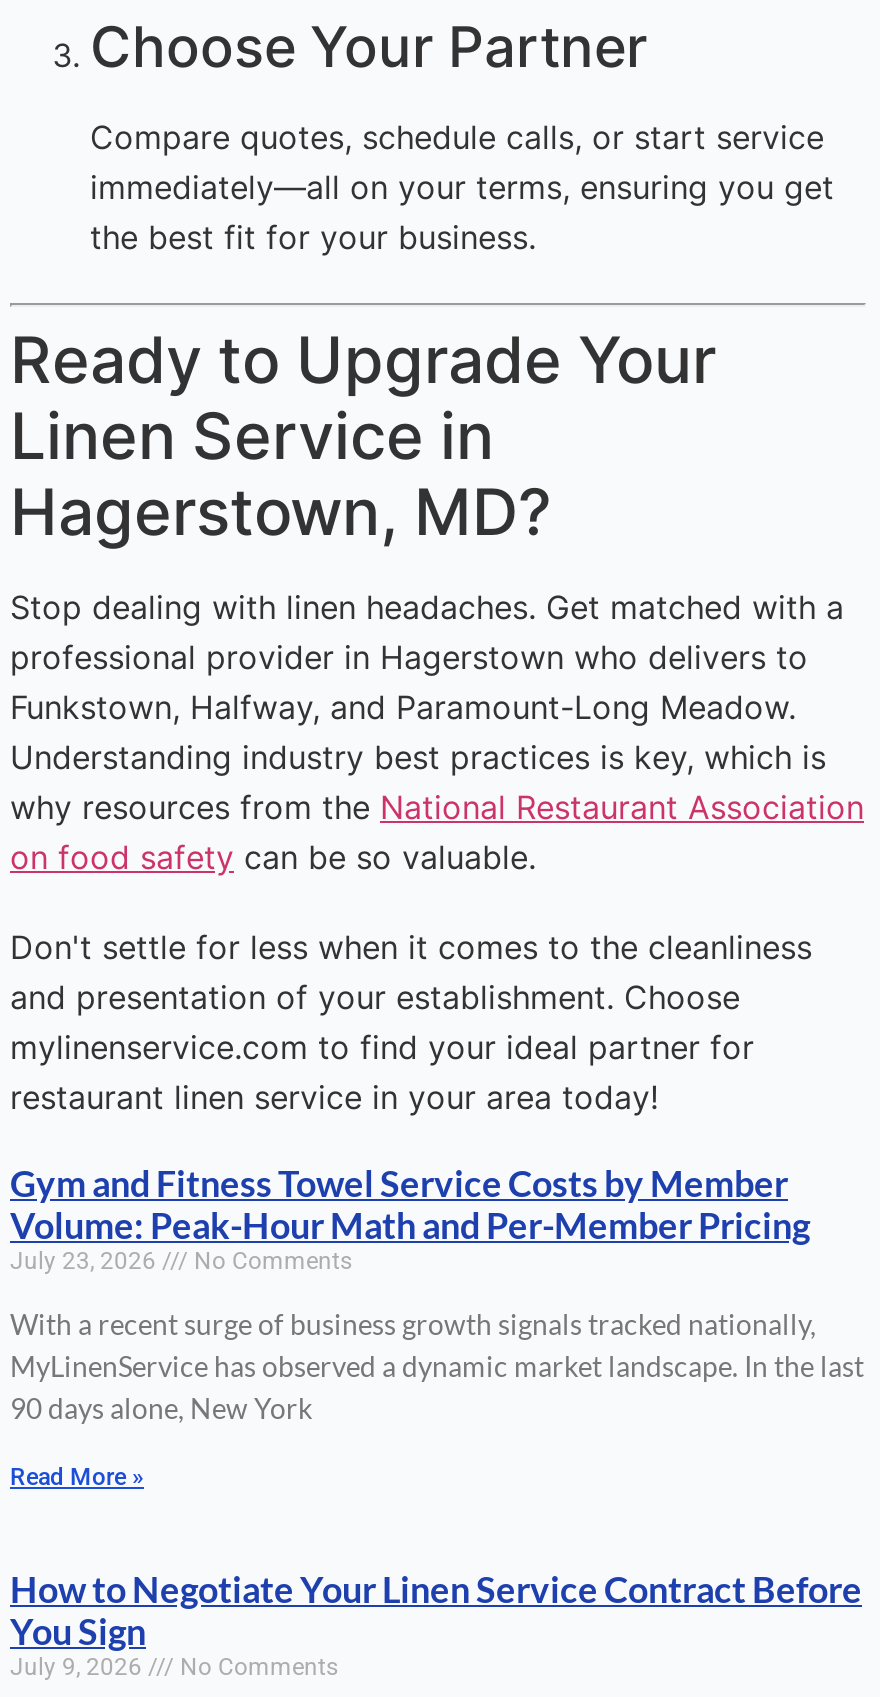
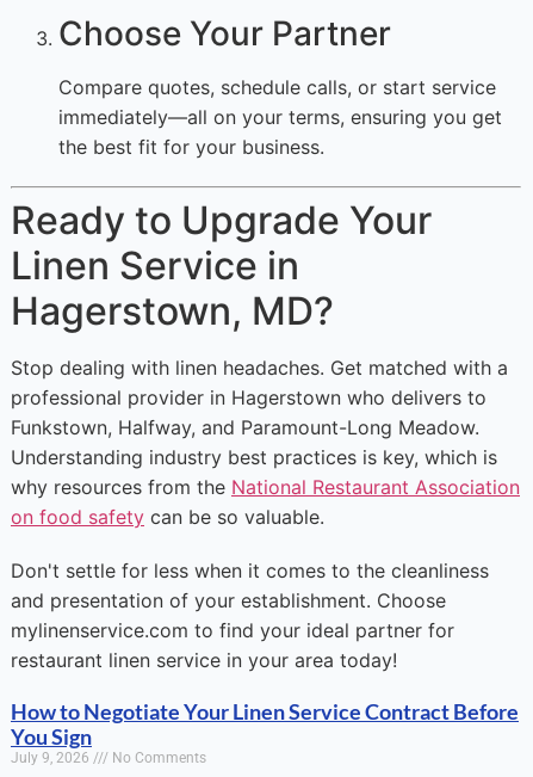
[10,1161,864,1491] Gym and Fitness Towel Service Costs by Member | Volume: Peak-Hour Math and Per-Member Pricing | July 23, 2026 | No Comments | With a recent surge of business growth signals tracked nationally, | MyLinenService has observed a dynamic market landscape. In the last | 90 days alone, New York | Read More » -> none

